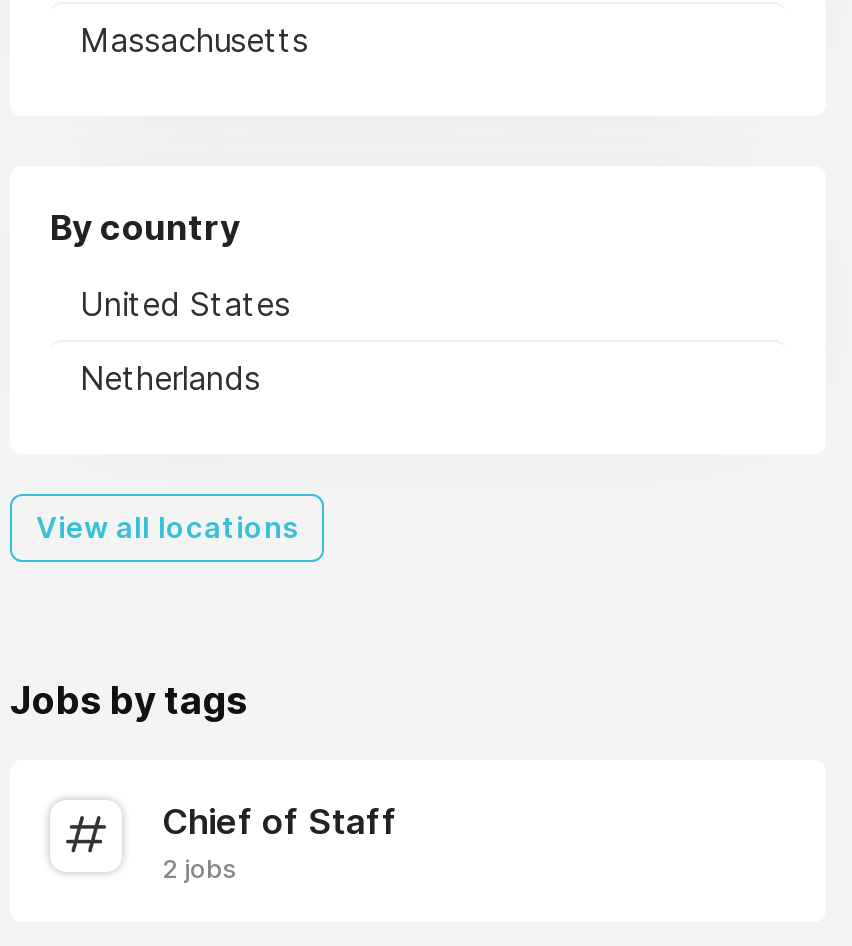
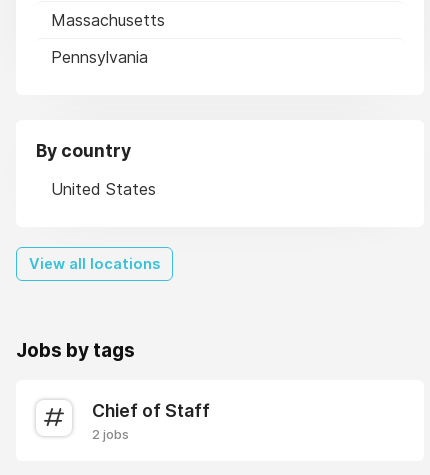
none -> [51,47,148,67] Pennsylvania
moved [50,206,290,324] -> [36,140,156,199]: By country | United States
[80,358,260,398] Netherlands -> none

